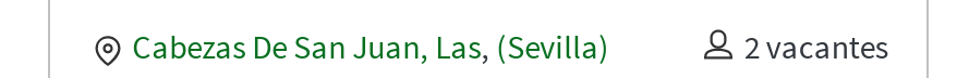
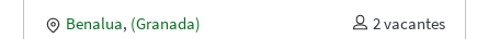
[132,26,610,68] Cabezas De San Juan, Las, (Sevilla) -> [65,13,200,34] Benalua, (Granada)

